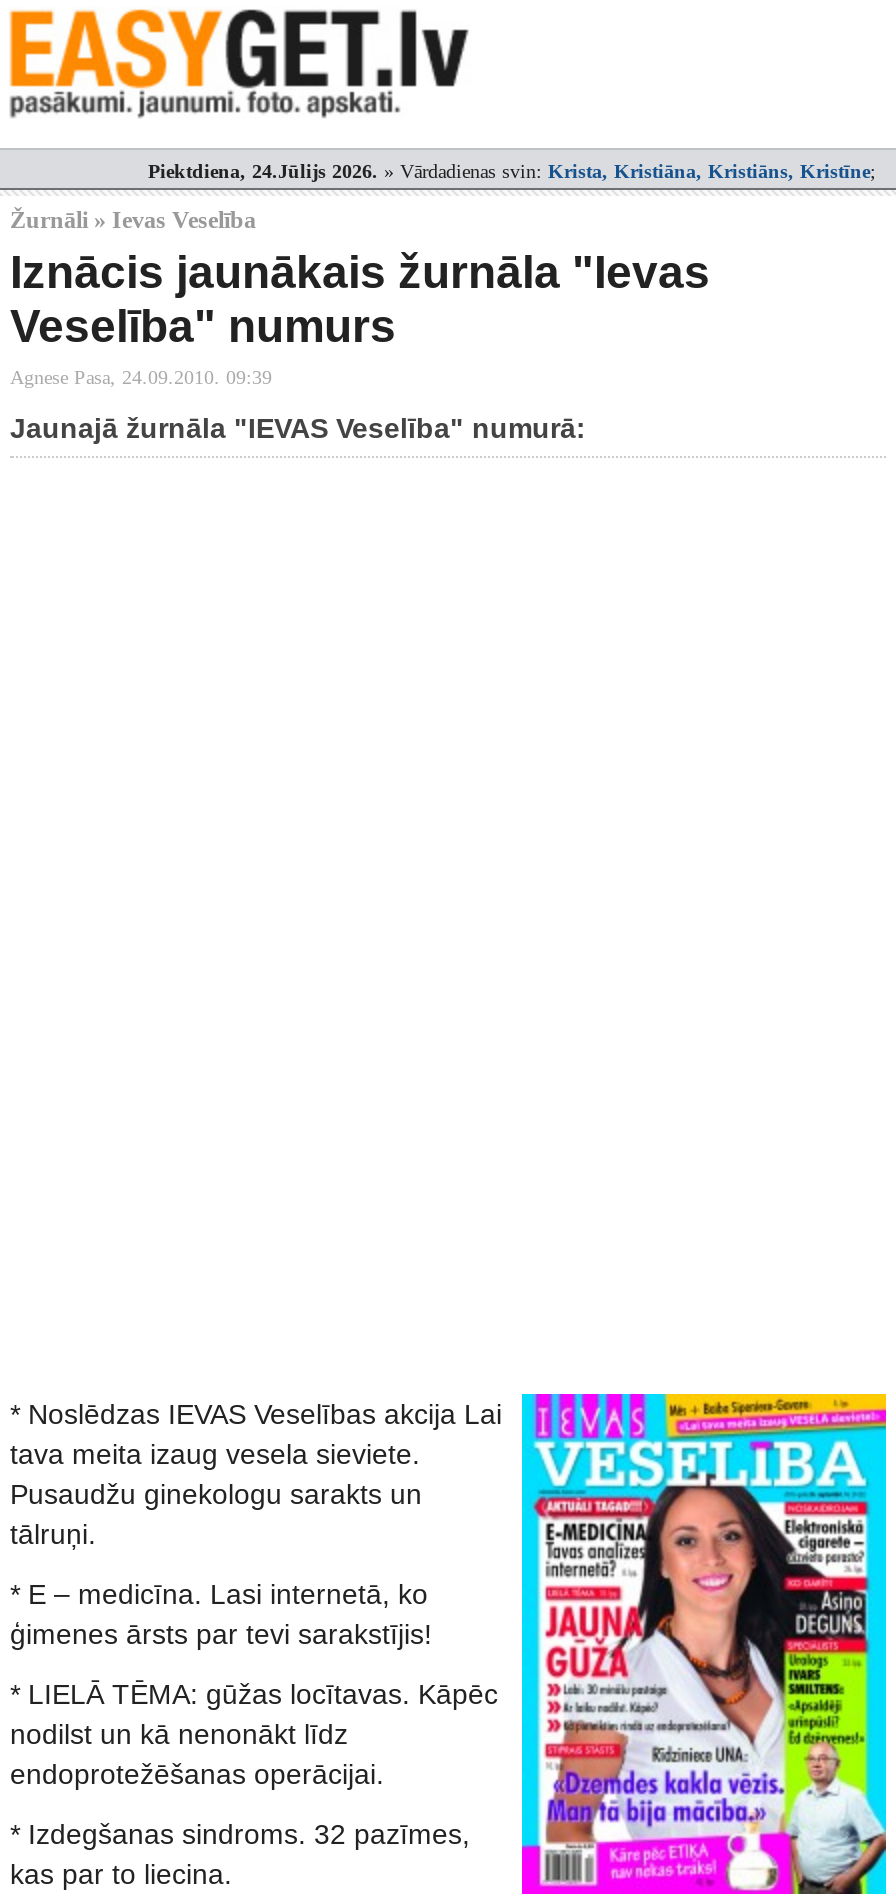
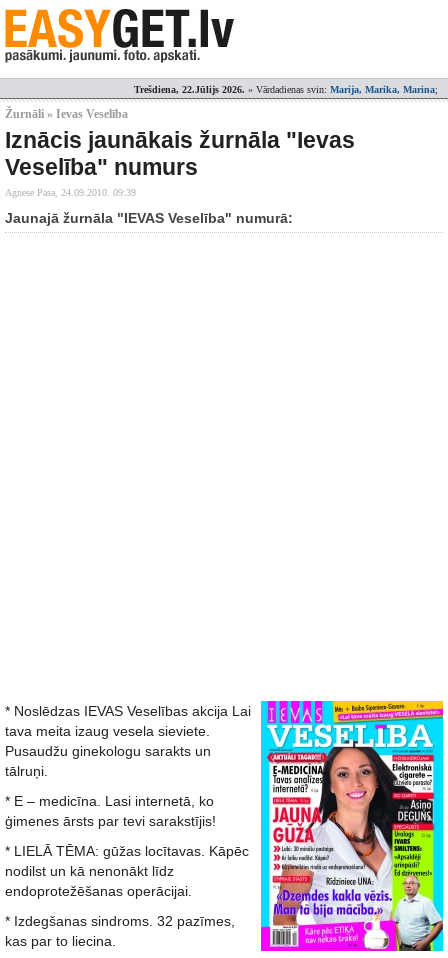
[148,160,876,182] Piektdiena, 24.Jūlijs 2026.» Vārdadienas svin: Krista, Kristiāna, Kristiāns, Kristīne; -> [134,84,438,95] Trešdiena, 22.Jūlijs 2026.» Vārdadienas svin: Marija, Marika, Marina;

